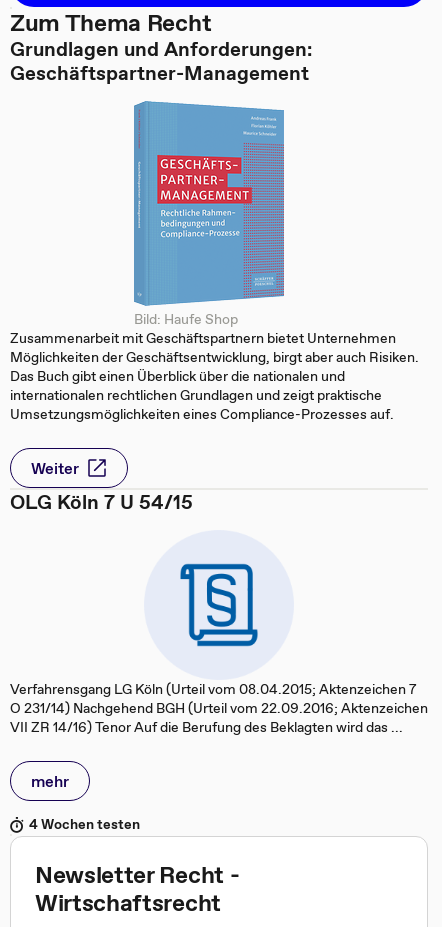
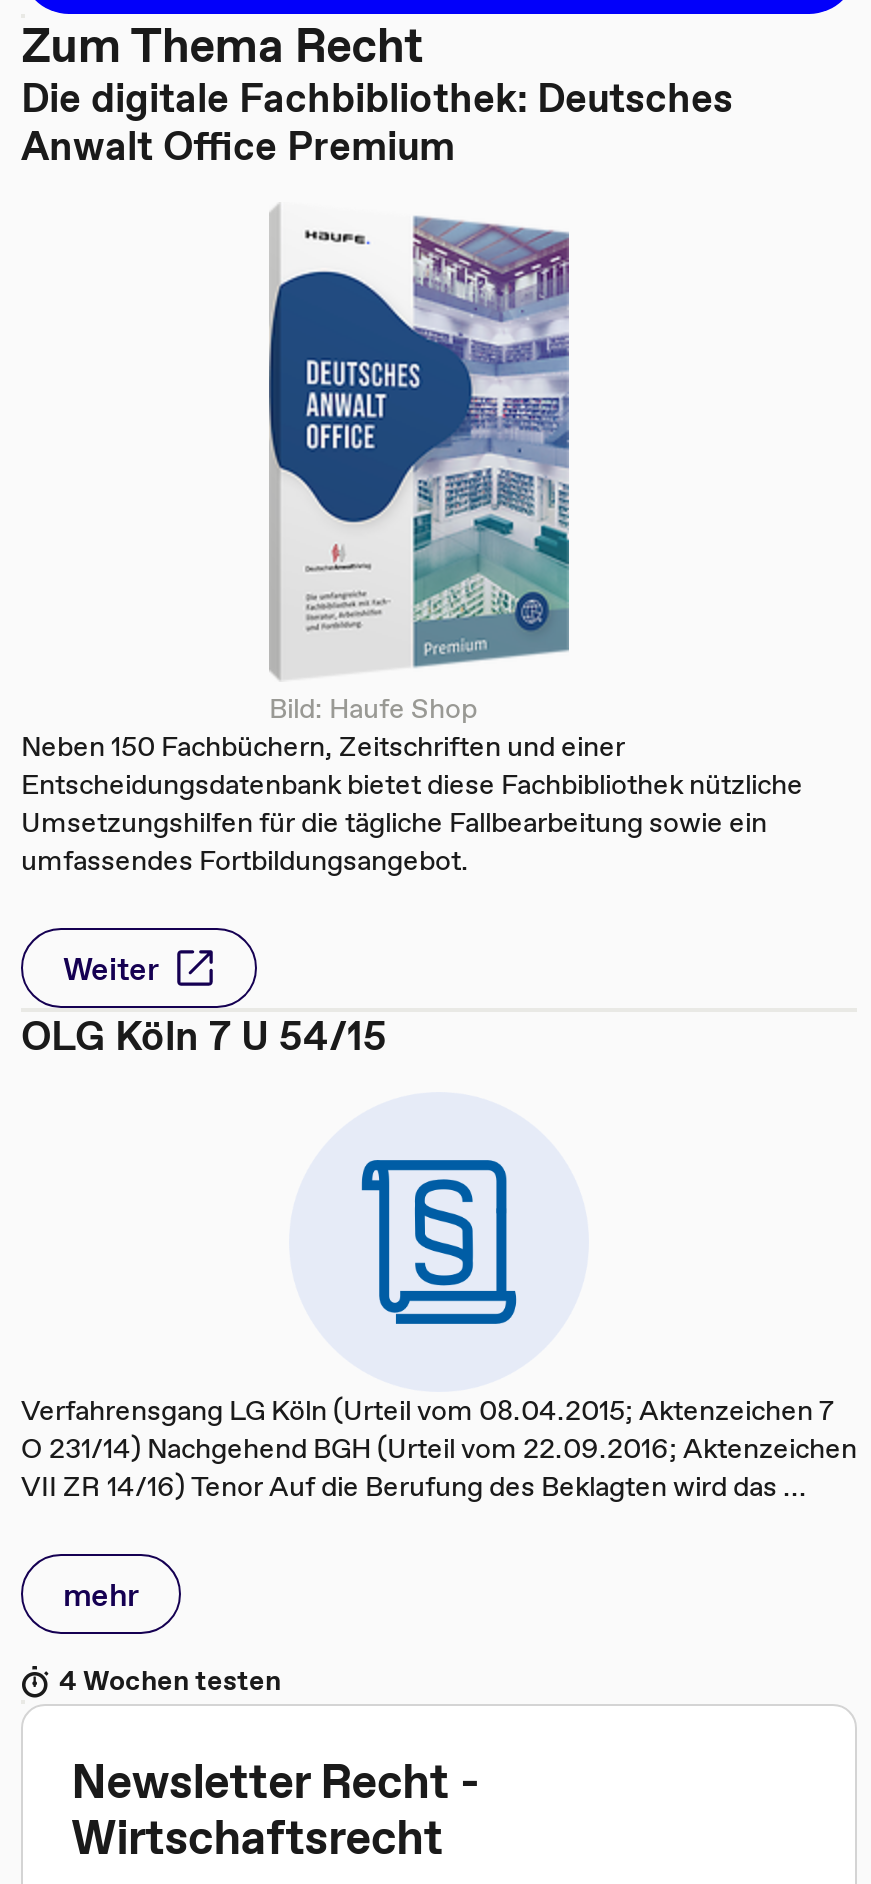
[10,35,312,87] Grundlagen und Anforderungen: | Geschäftspartner-Management -> [21,70,733,174] Die digitale Fachbibliothek: Deutsches | Anwalt Office Premium
[133,100,284,306] [image] -> [269,260,569,642] [image]
moved [134,309,238,329] -> [269,688,477,728]: Bild: Haufe Shop
[10,328,419,424] Zusammenarbeit mit Geschäftspartnern bietet Unternehmen | Möglichkeiten der Geschäftsentwicklung, birgt aber auch Risiken. | Das Buch gibt einen Überblick über die nationalen und | internationalen rechtlichen Grundlagen und zeigt praktische | Umsetzungsmöglichkeiten eines Compliance-Prozesses auf. -> [21,726,803,880] Neben 150 Fachbüchern, Zeitschriften und einer | Entscheidungsdatenbank bietet diese Fachbibliothek nützliche | Umsetzungshilfen für die tägliche Fallbearbeitung sowie ein | umfassendes Fortbildungsangebot.

